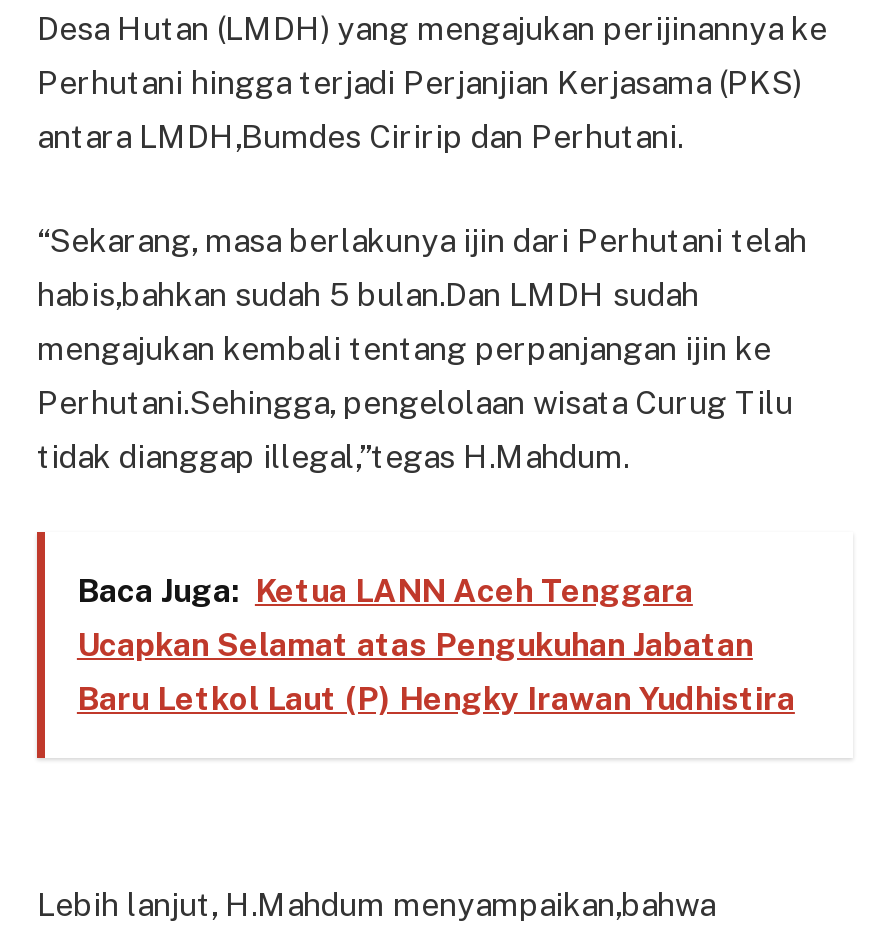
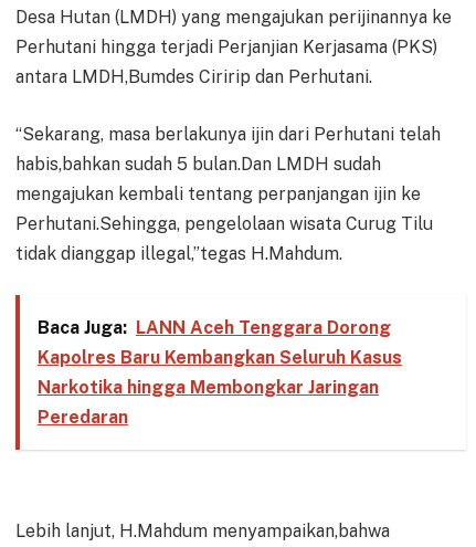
[77,572,795,718] Baca Juga: Ketua LANN Aceh Tenggara | Ucapkan Selamat atas Pengukuhan Jabatan | Baru Letkol Laut (P) Hengky Irawan Yudhistira -> [37,317,402,428] Baca Juga: LANN Aceh Tenggara Dorong | Kapolres Baru Kembangkan Seluruh Kasus | Narkotika hingga Membongkar Jaringan | Peredaran

